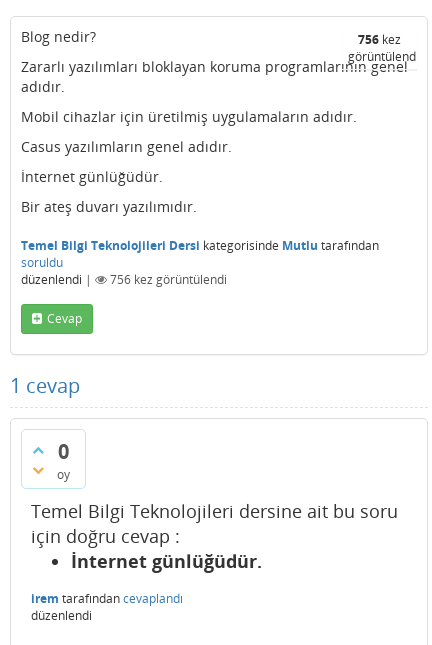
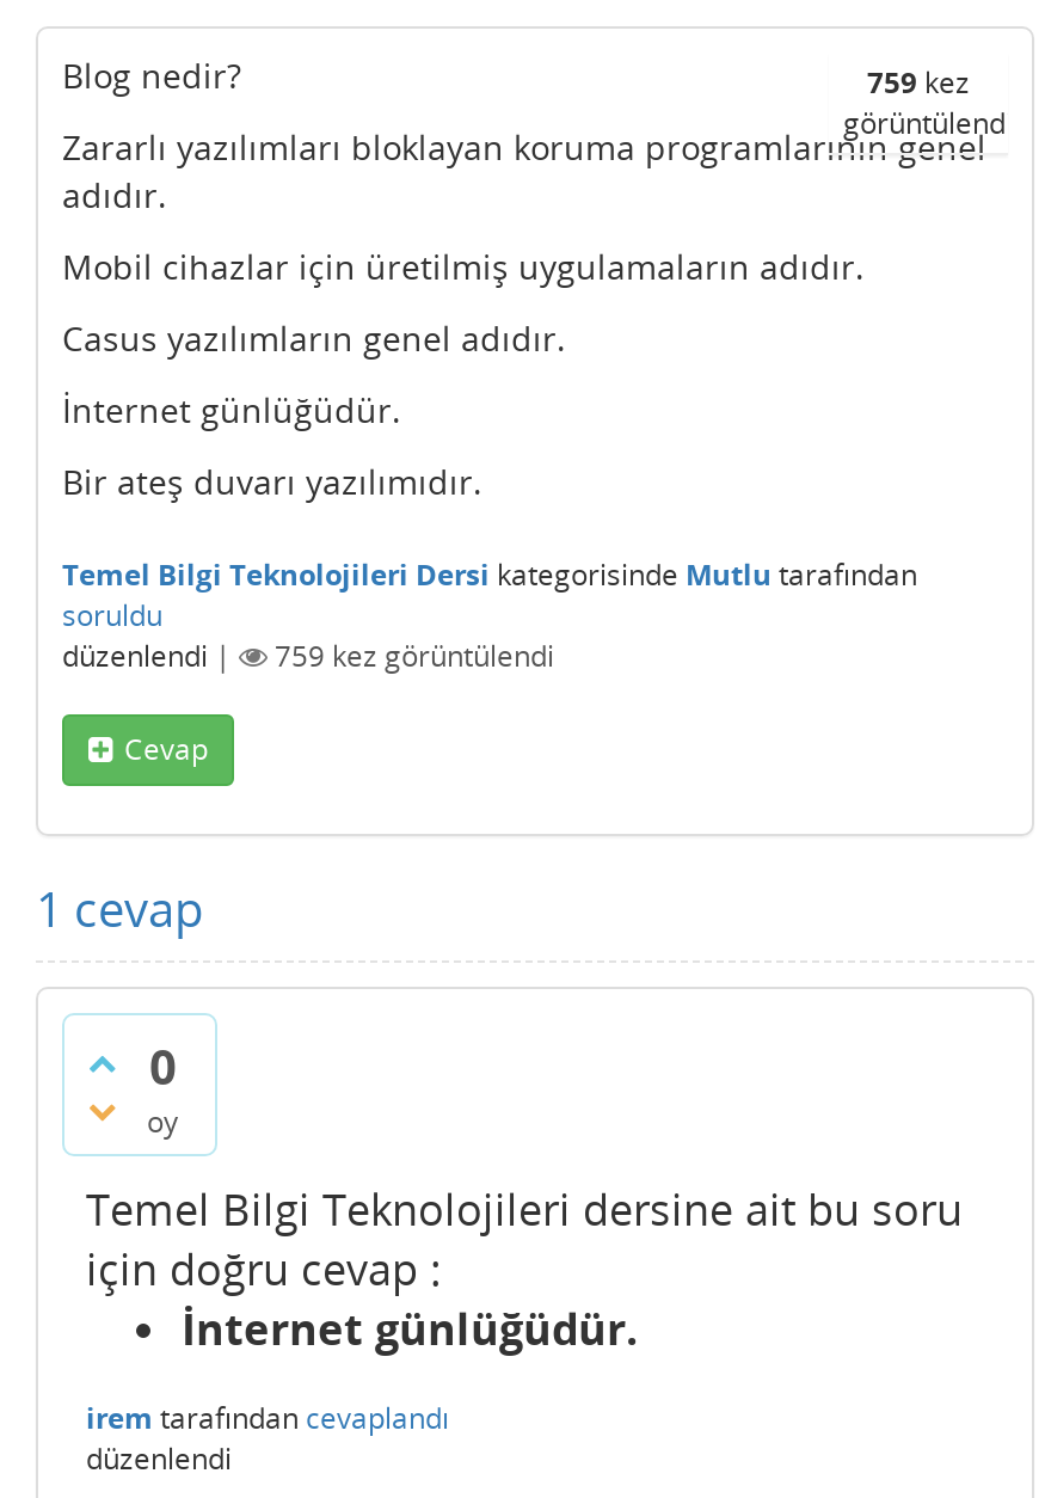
[358,31,401,48] 756 kez -> [867,62,970,103] 759 kez
[110,271,227,288] 756 kez görüntülendi -> [275,636,554,676] 759 kez görüntülendi

